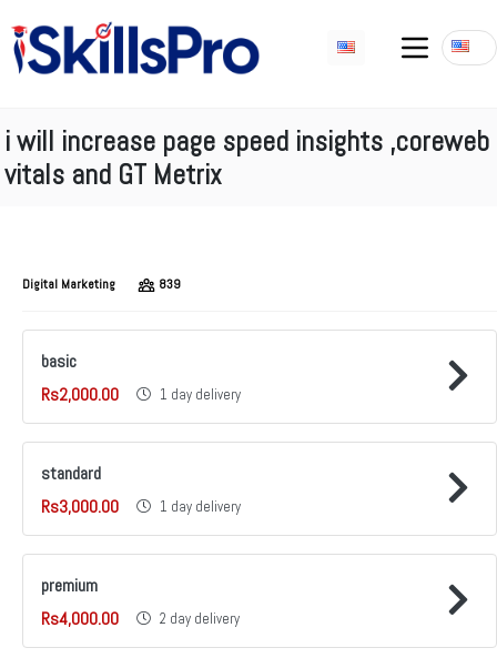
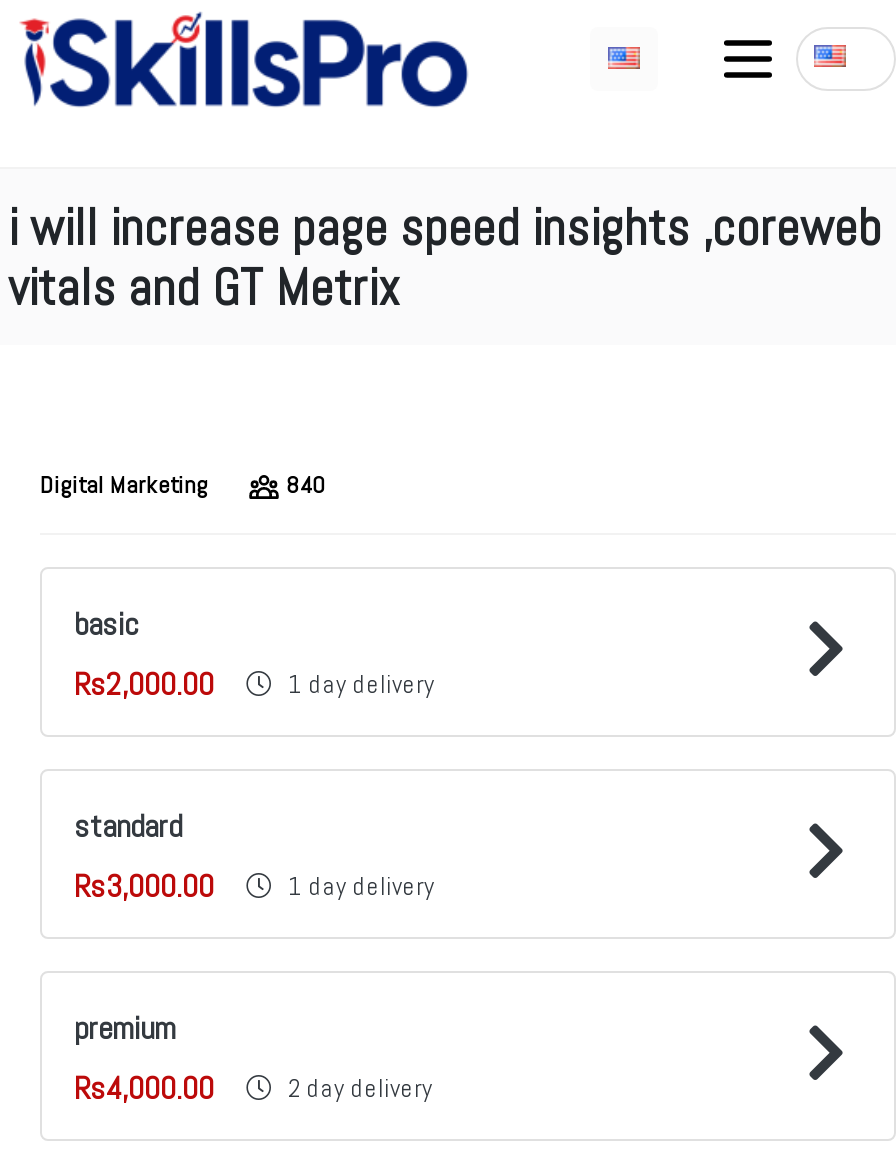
[155,275,181,293] 839 -> [280,469,326,501] 840

